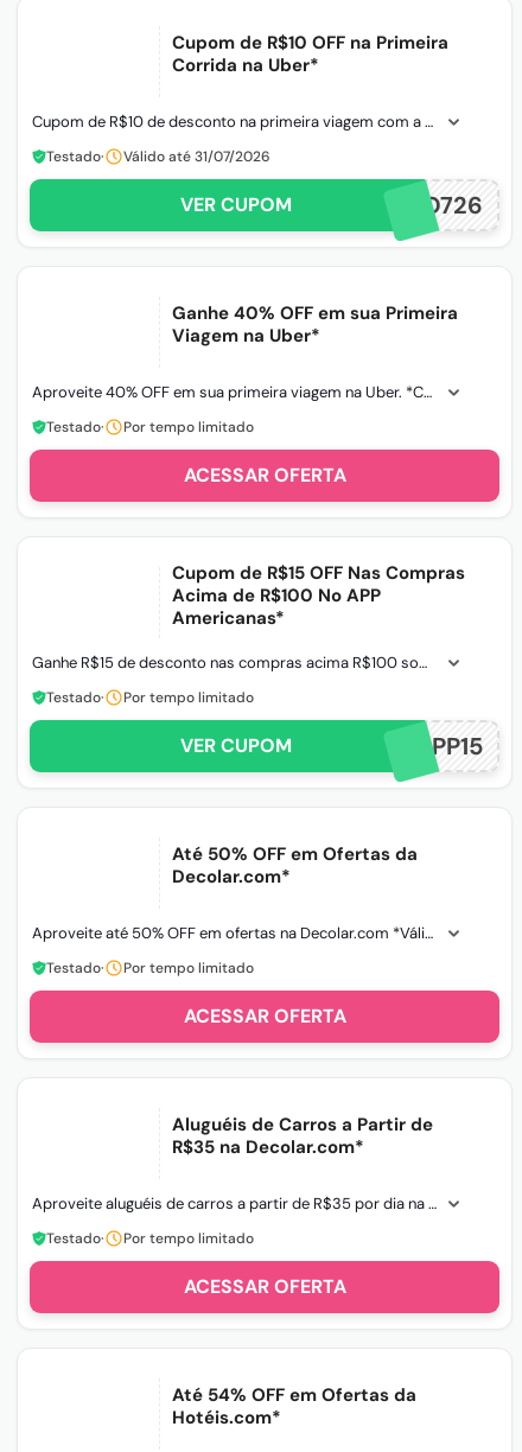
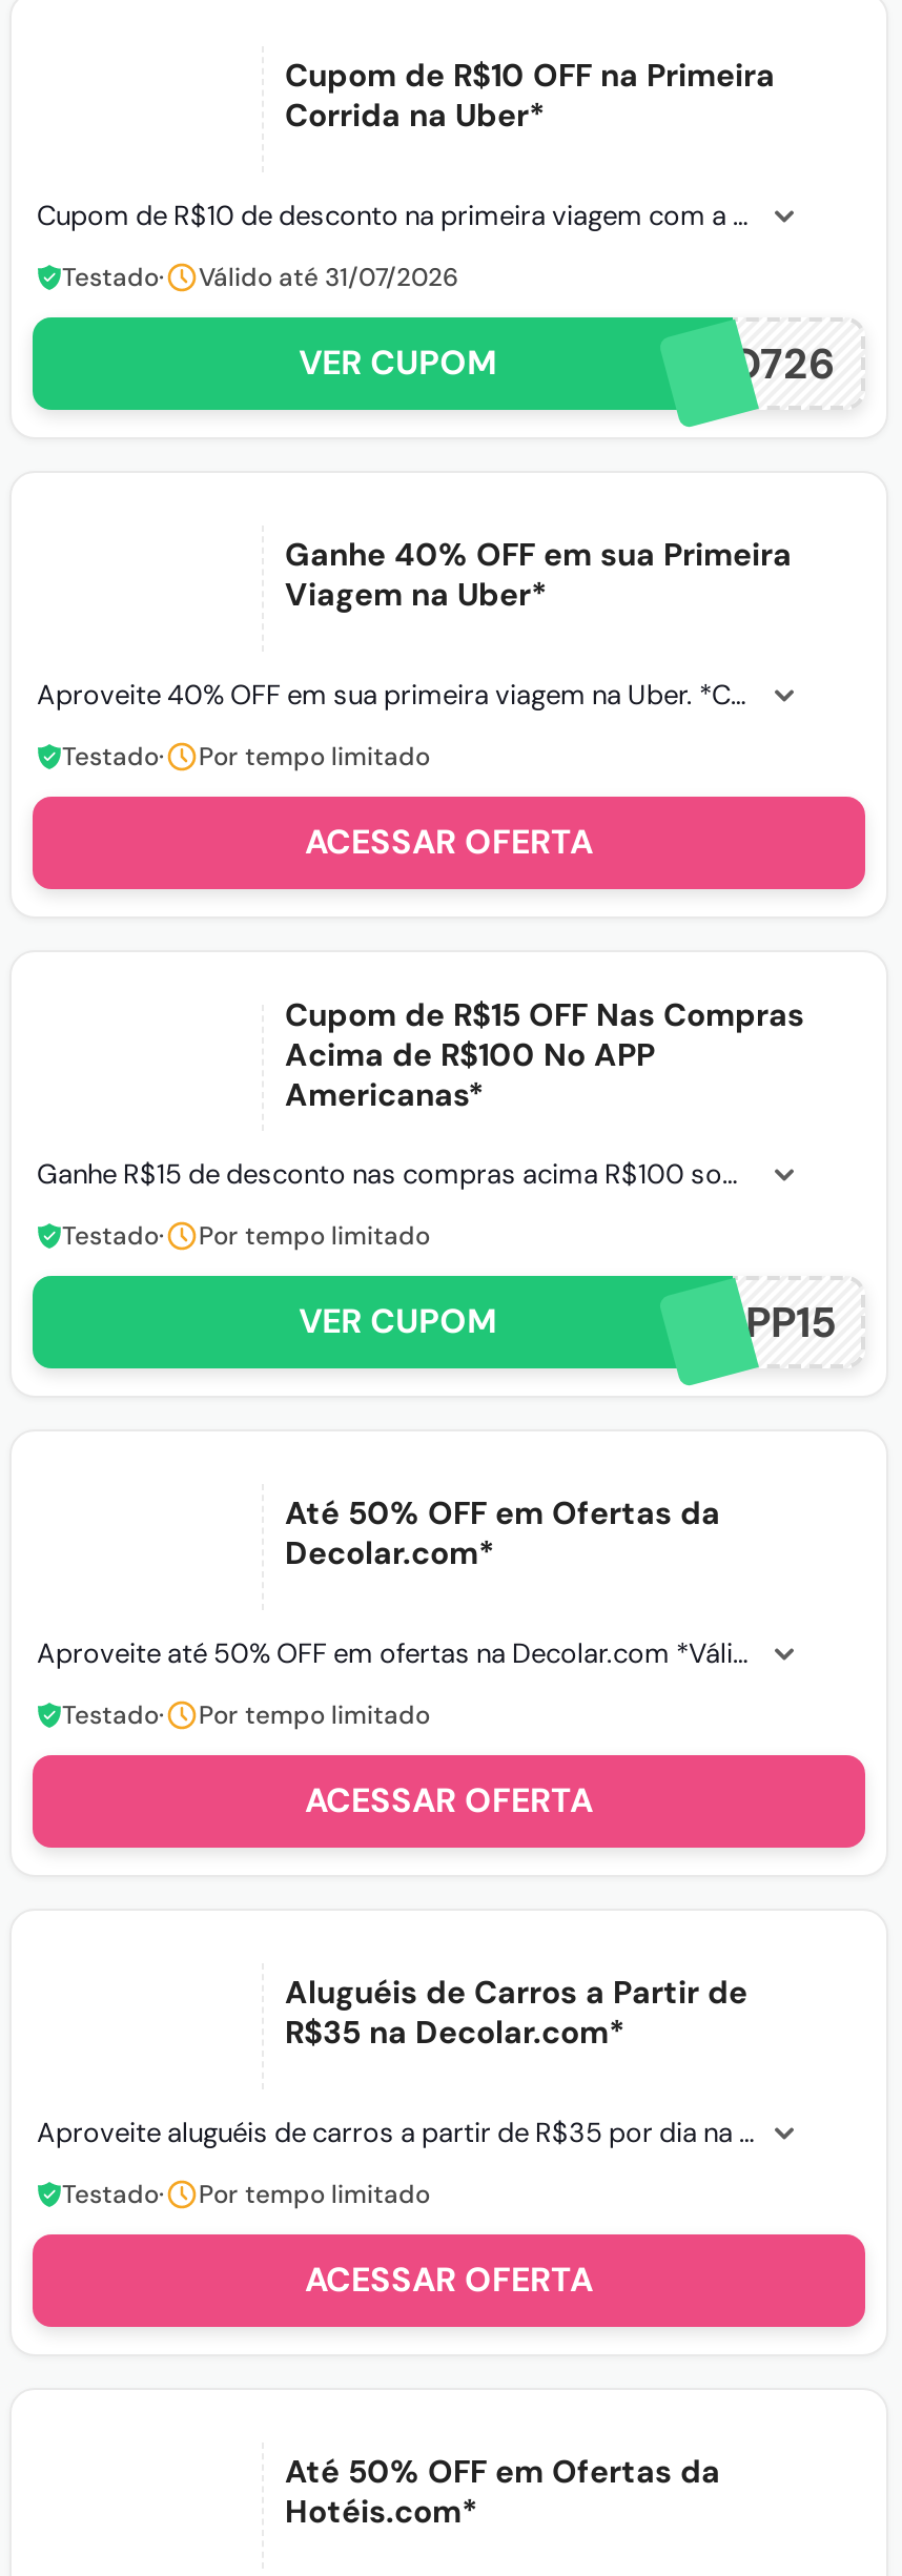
[172,1383,416,1407] Até 54% OFF em Ofertas da -> [285,2451,720,2493] Até 50% OFF em Ofertas da

